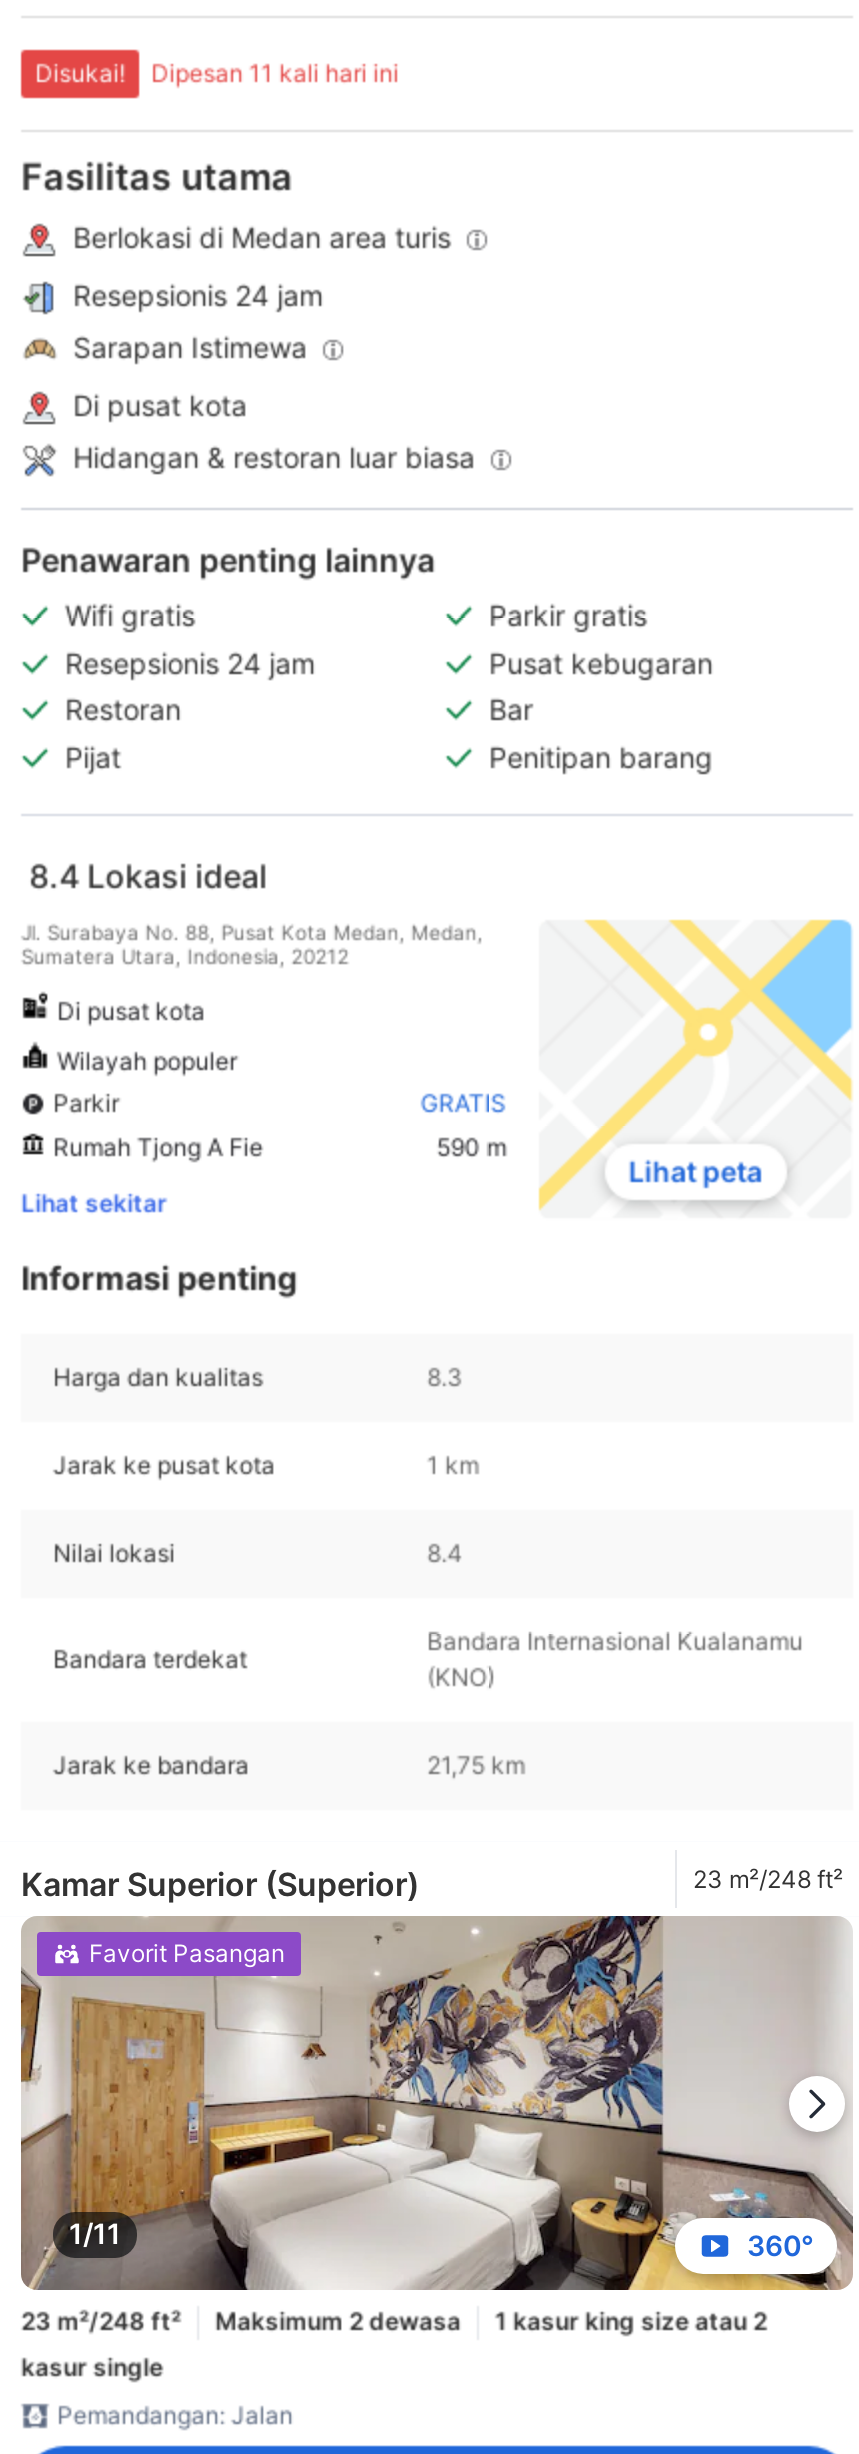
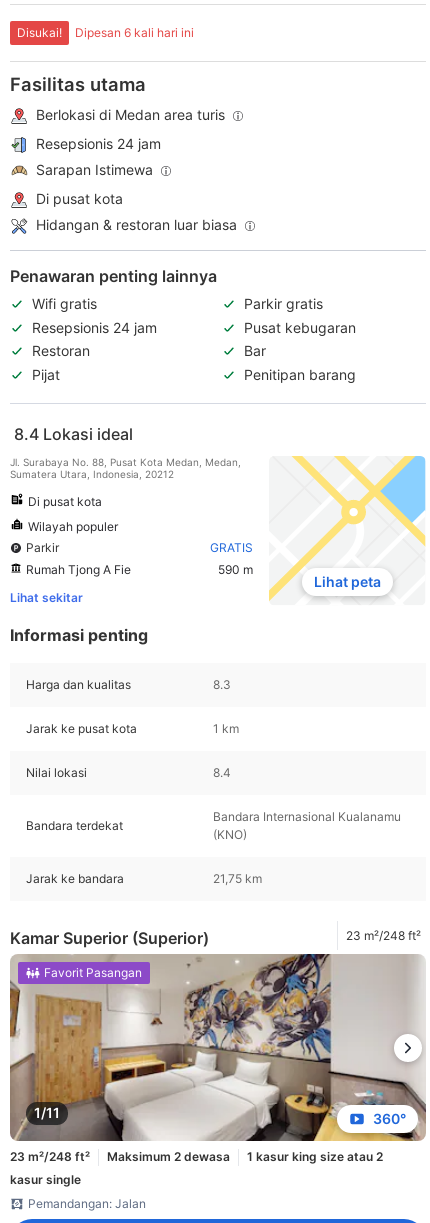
[151,58,399,88] Dipesan 11 kali hari ini -> [75,25,194,40] Dipesan 6 kali hari ini

